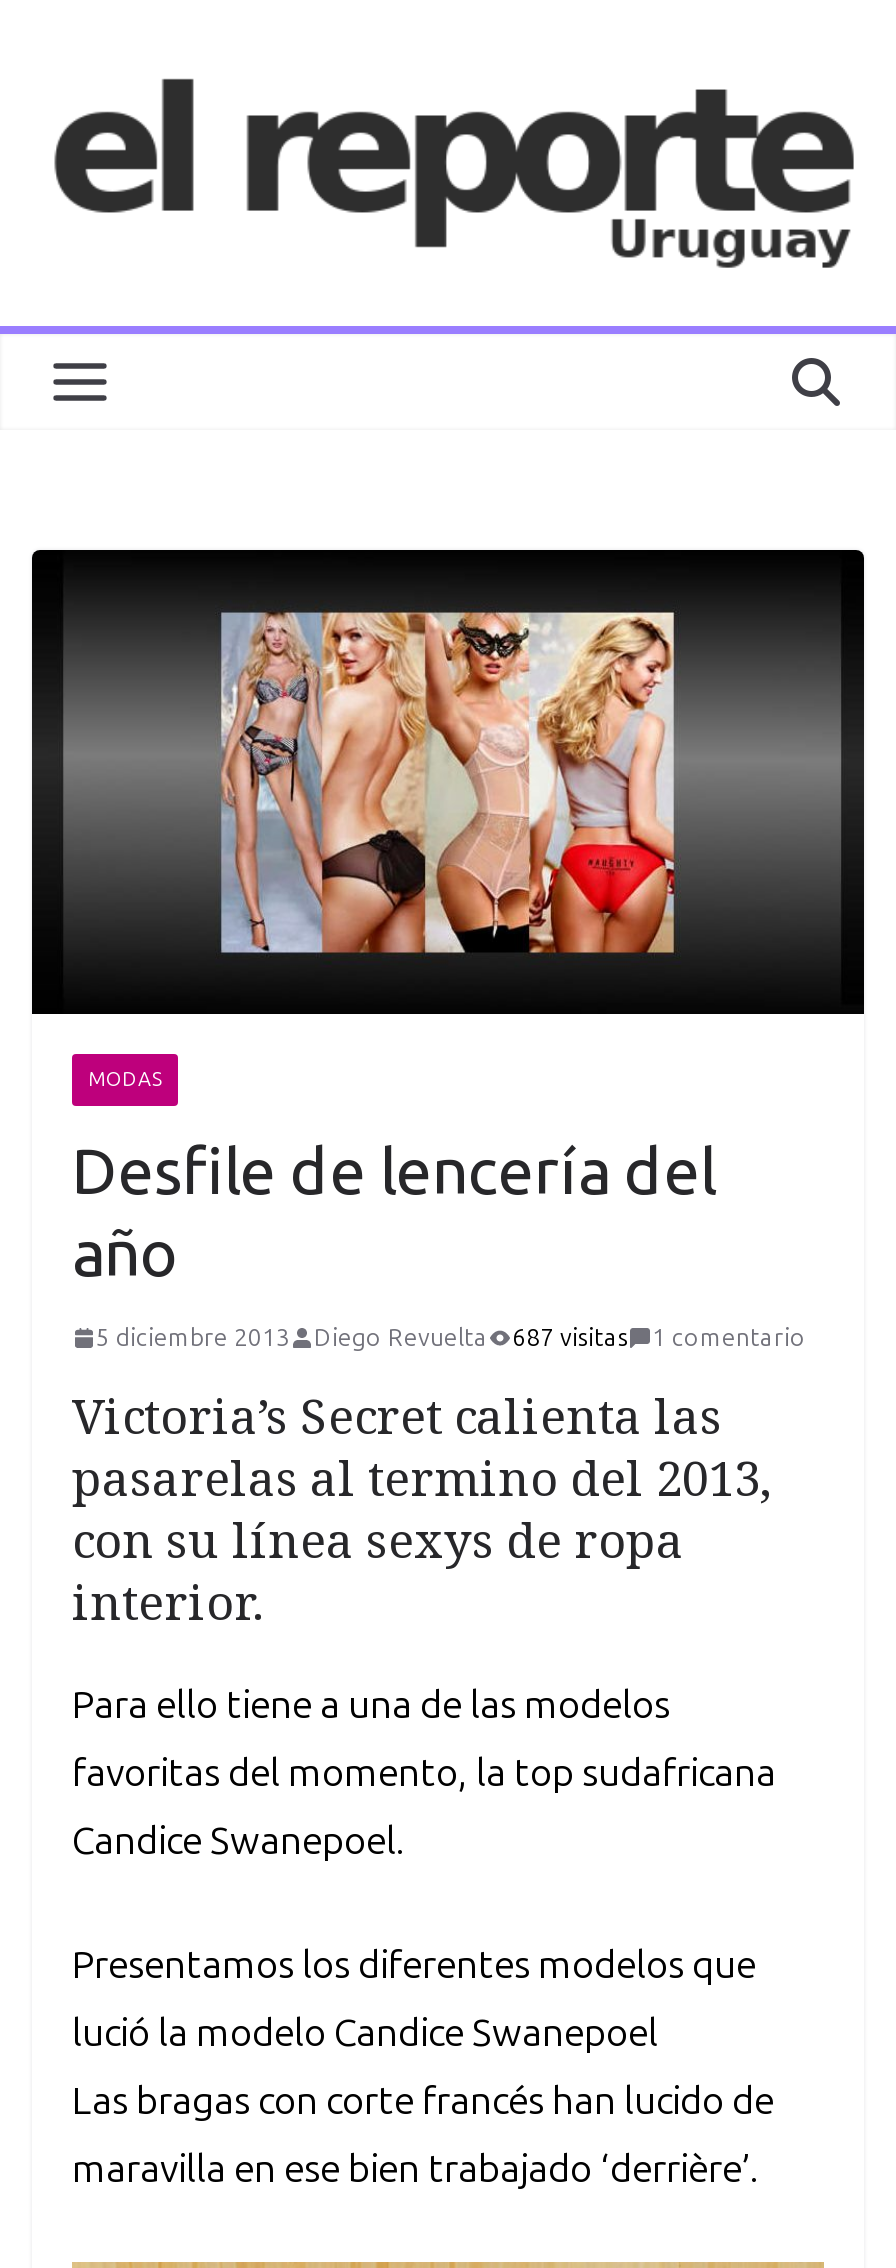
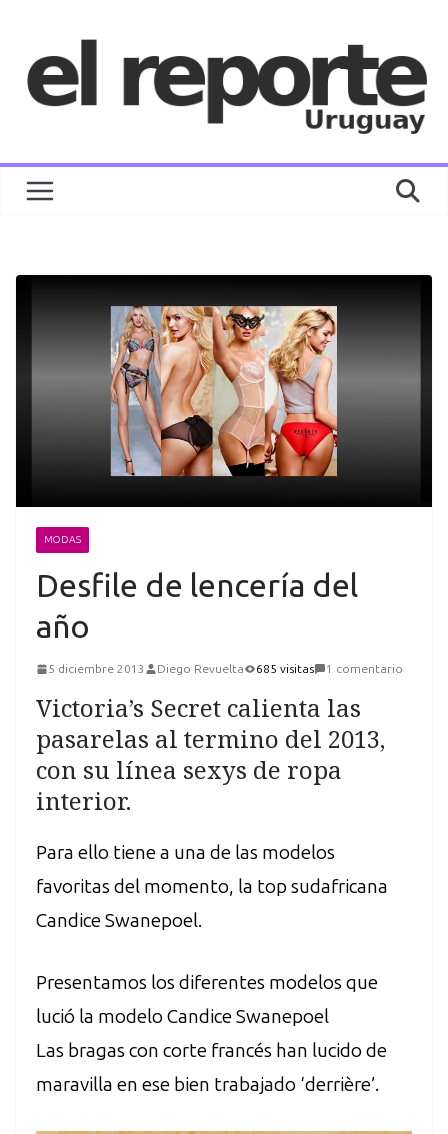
[96,1323,806,1351] 5 diciembre 2013 Diego Revuelta 687 visitas 1 comentario -> [48,662,403,676] 5 diciembre 2013 Diego Revuelta 685 visitas 1 comentario

